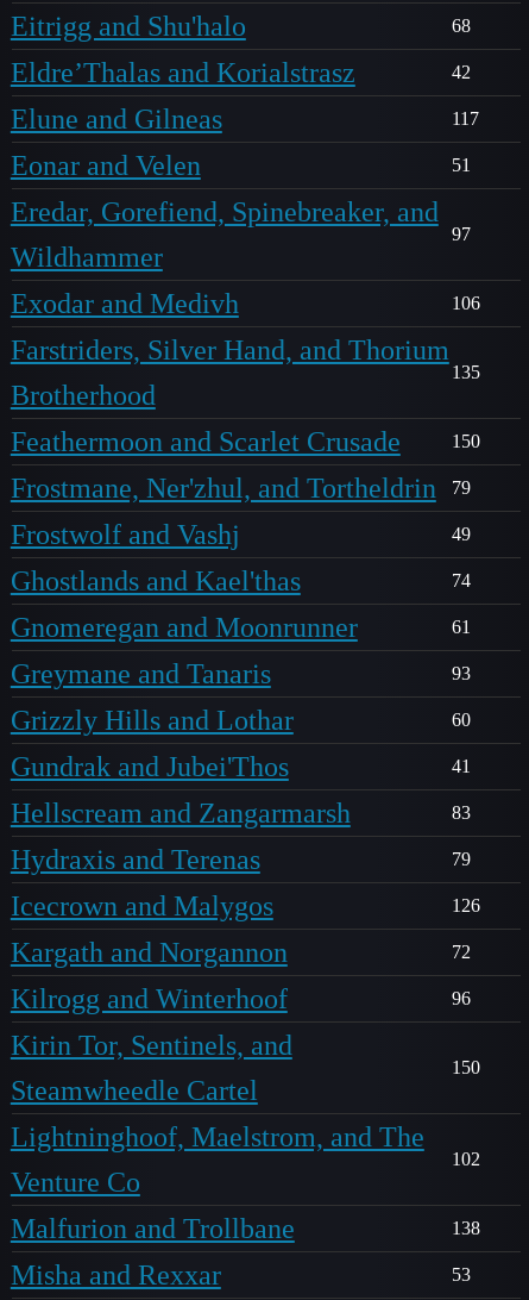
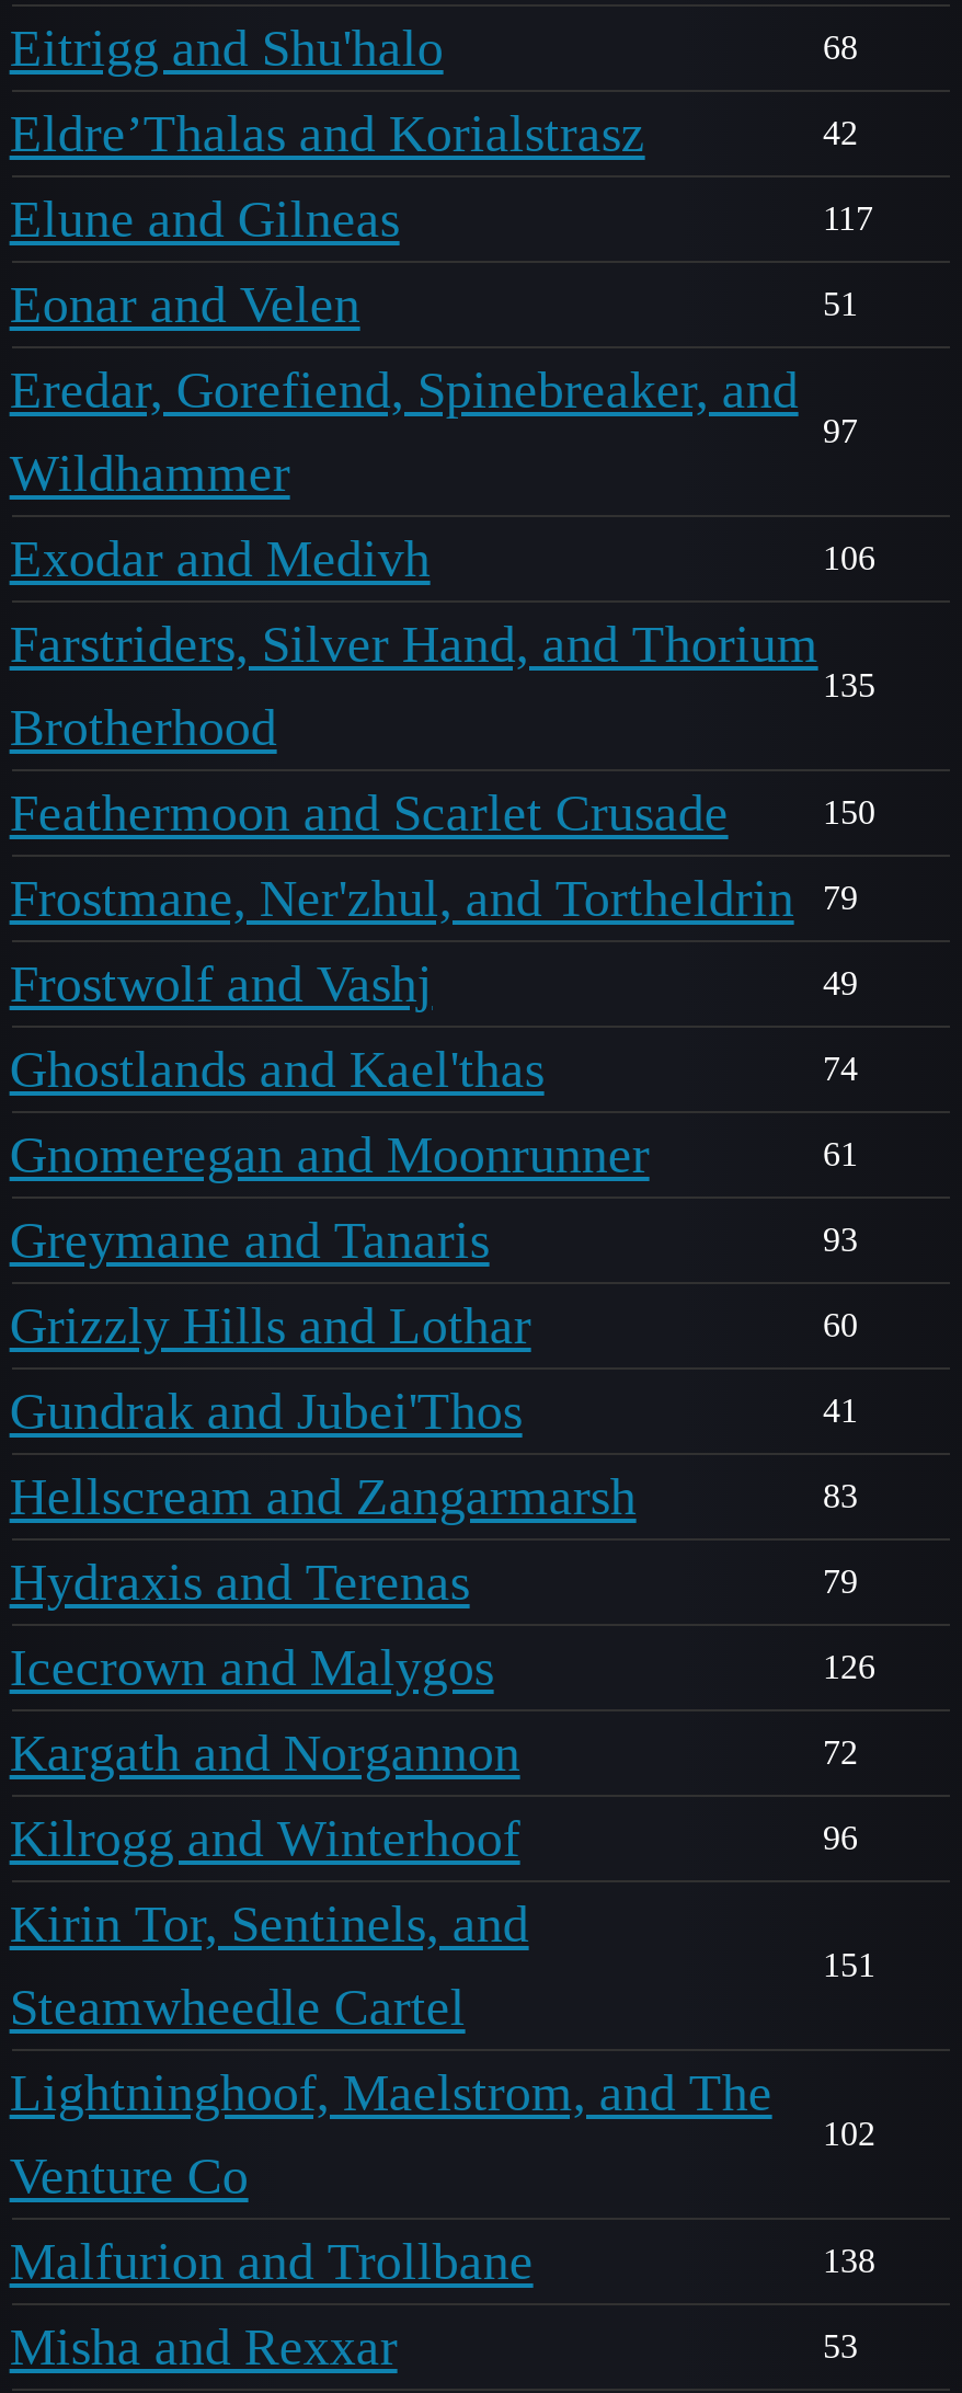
[452,1057,480,1077] 150 -> [823,1946,875,1983] 151

